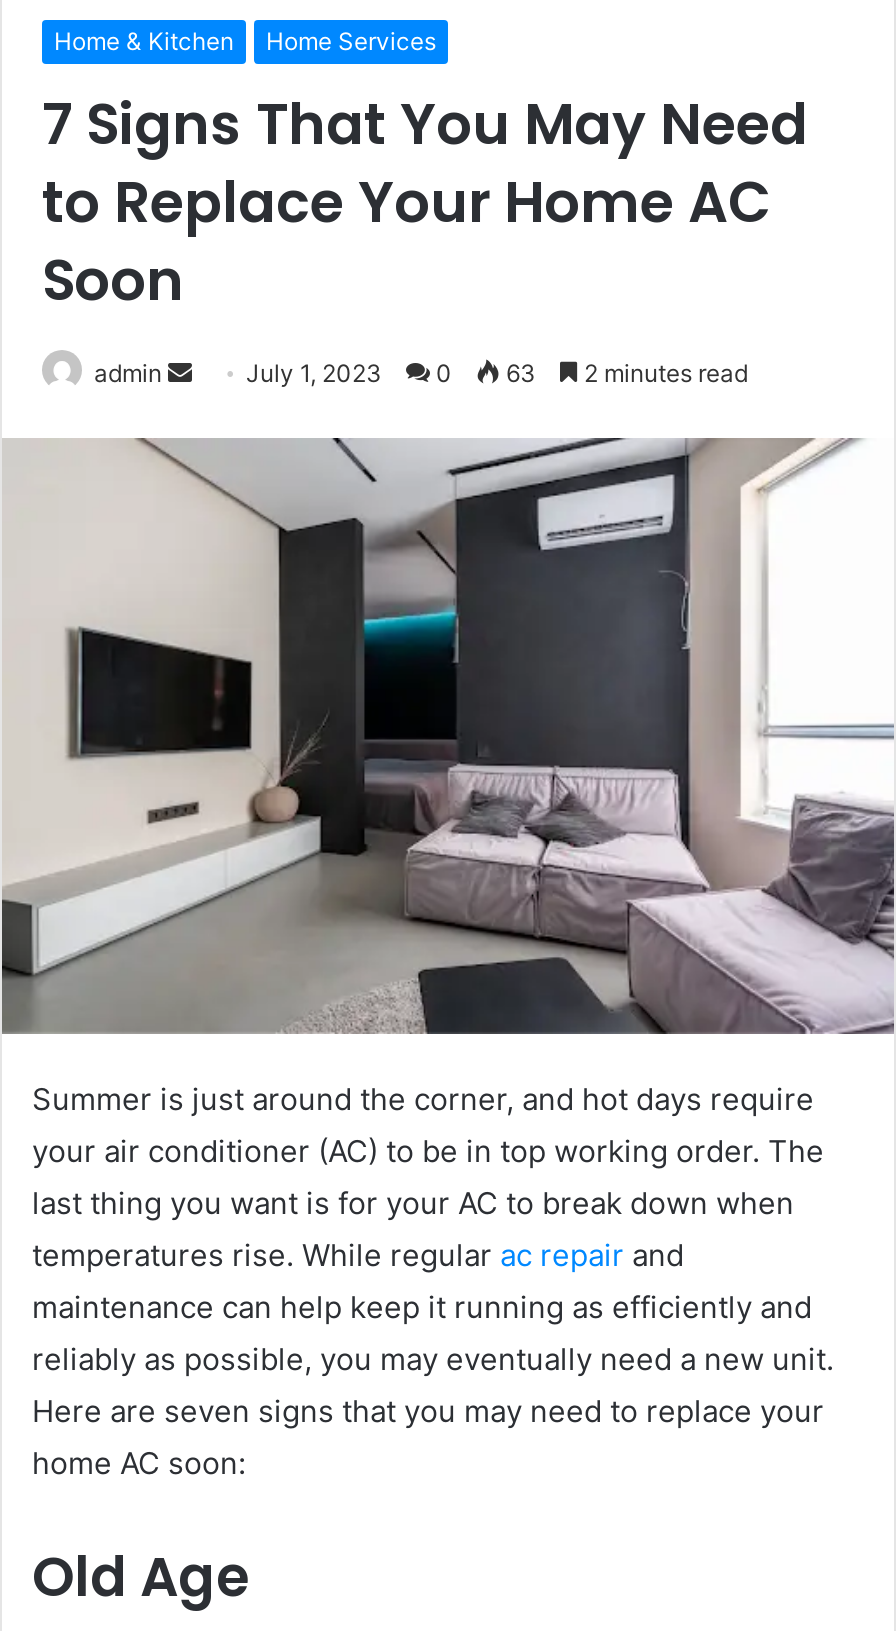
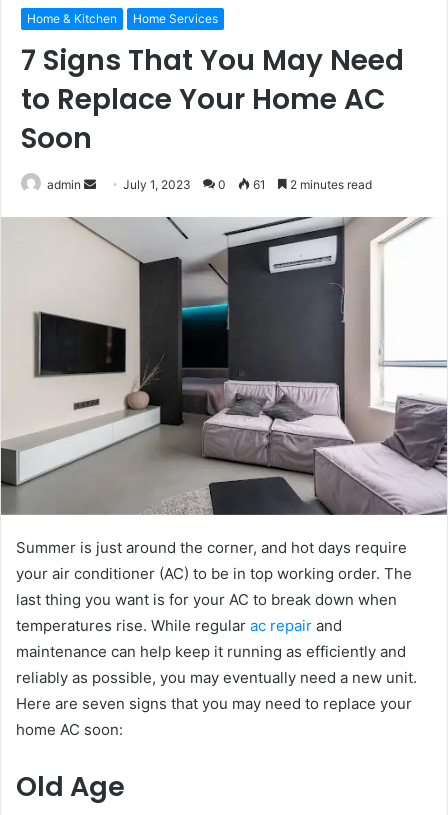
[500,358,536,388] 63 -> [250,177,266,192] 61

